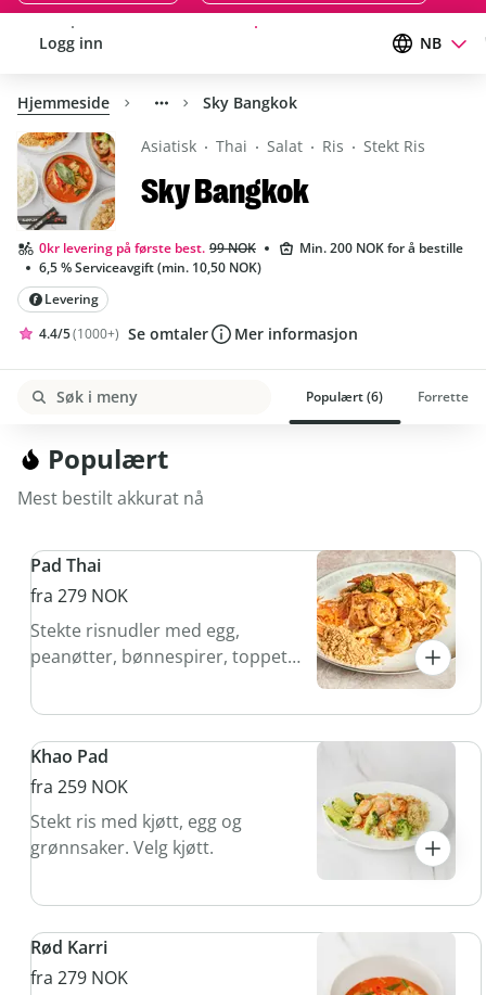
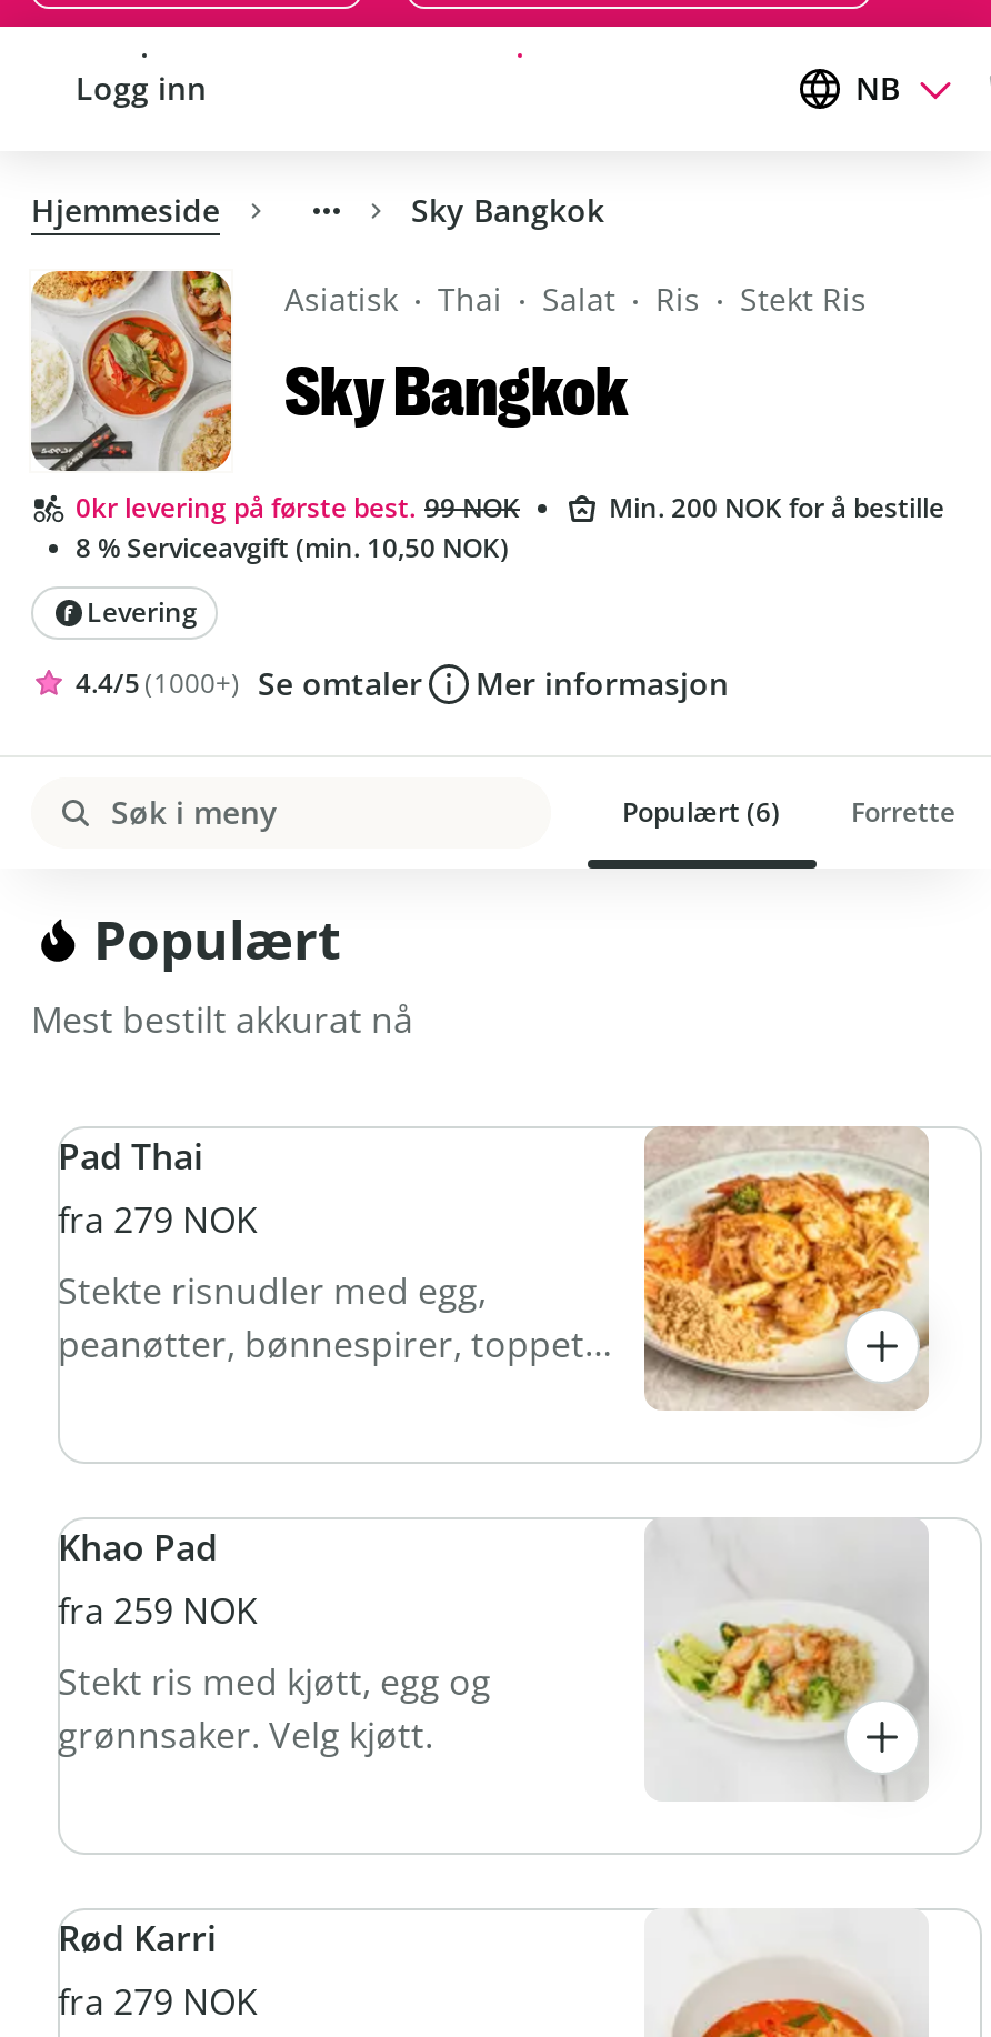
[39,258,261,277] 6,5 % Serviceavgift (min. 10,50 NOK) -> [76,529,509,566] 8 % Serviceavgift (min. 10,50 NOK)

